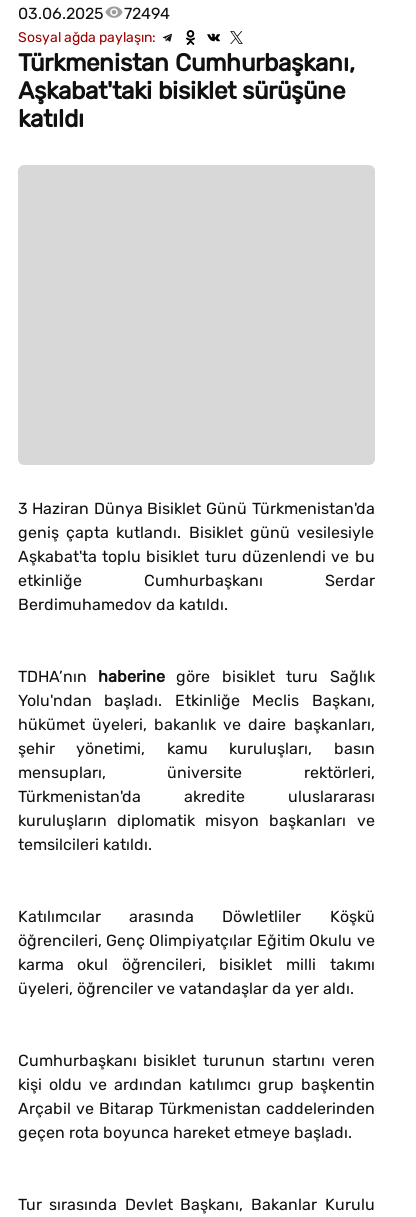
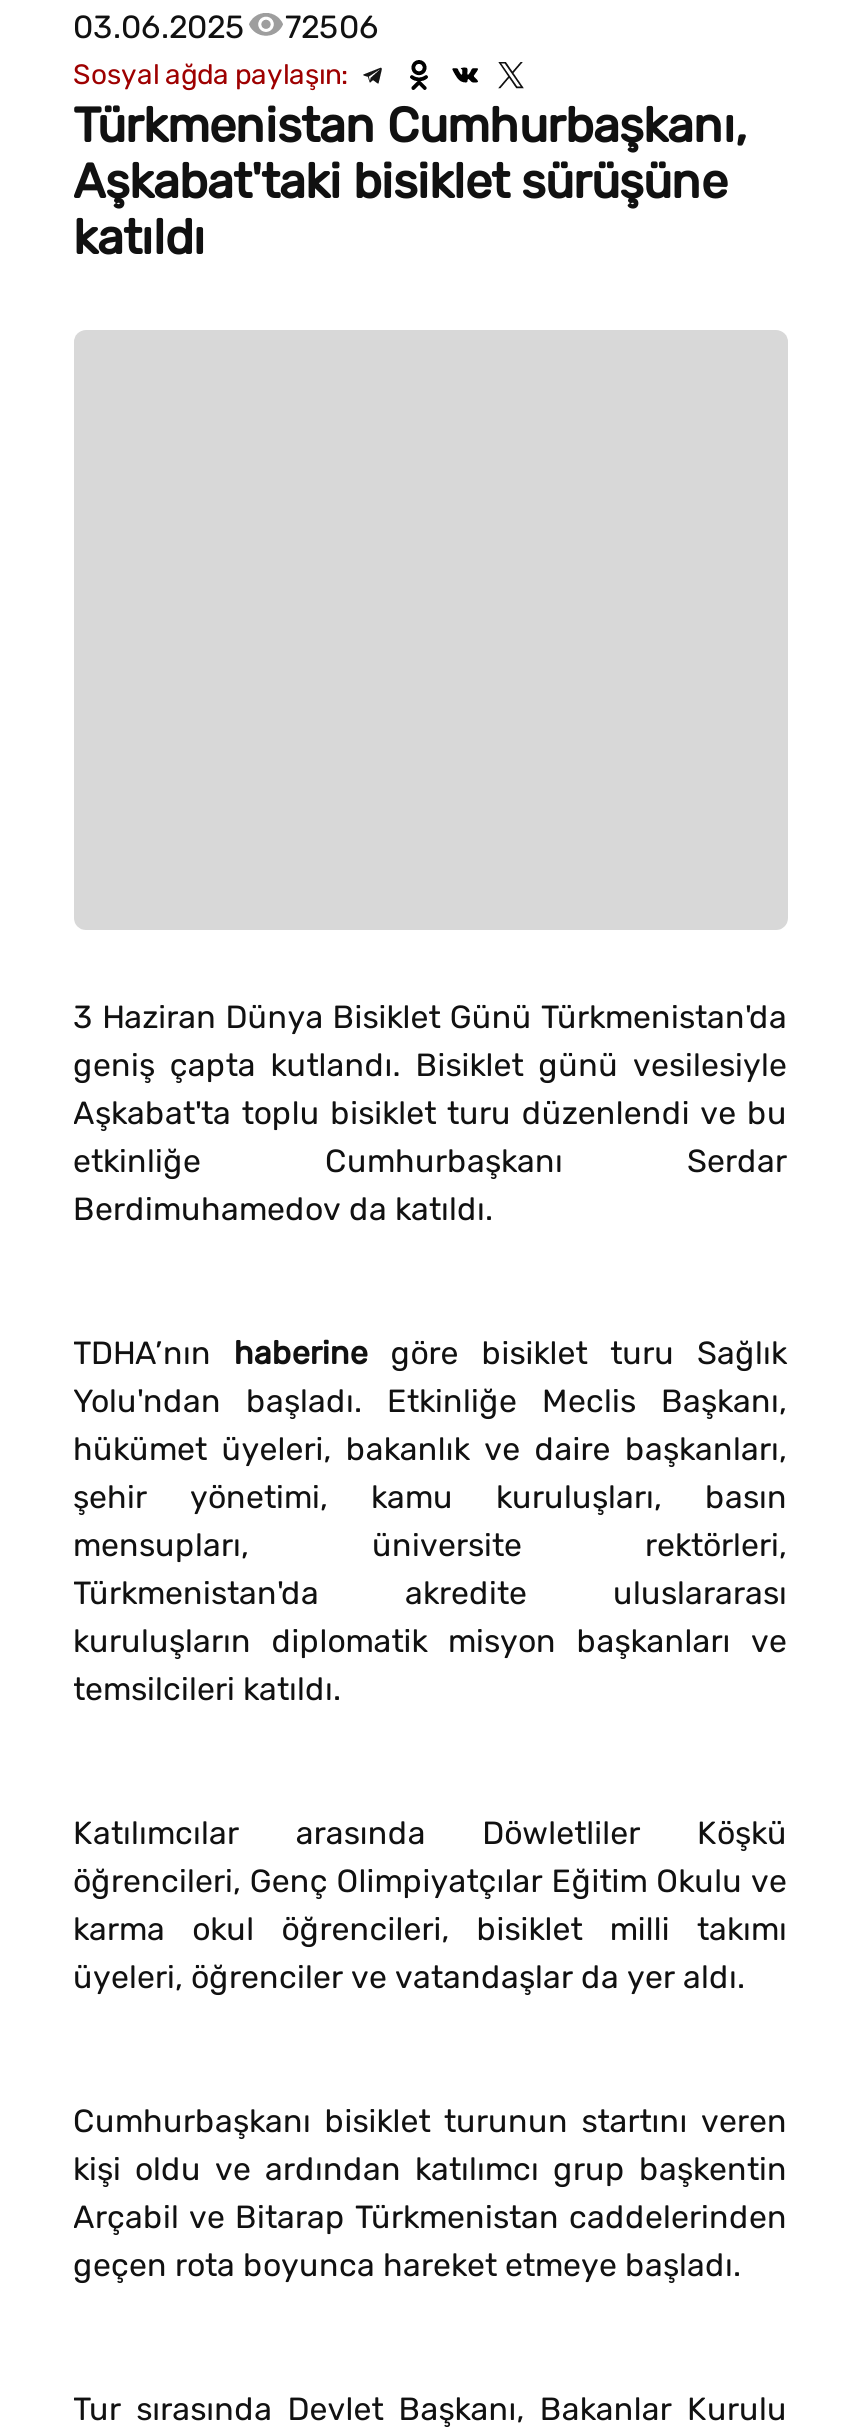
[17,4,169,23] 03.06.2025 72494 -> [73,8,379,46] 03.06.2025 72506

